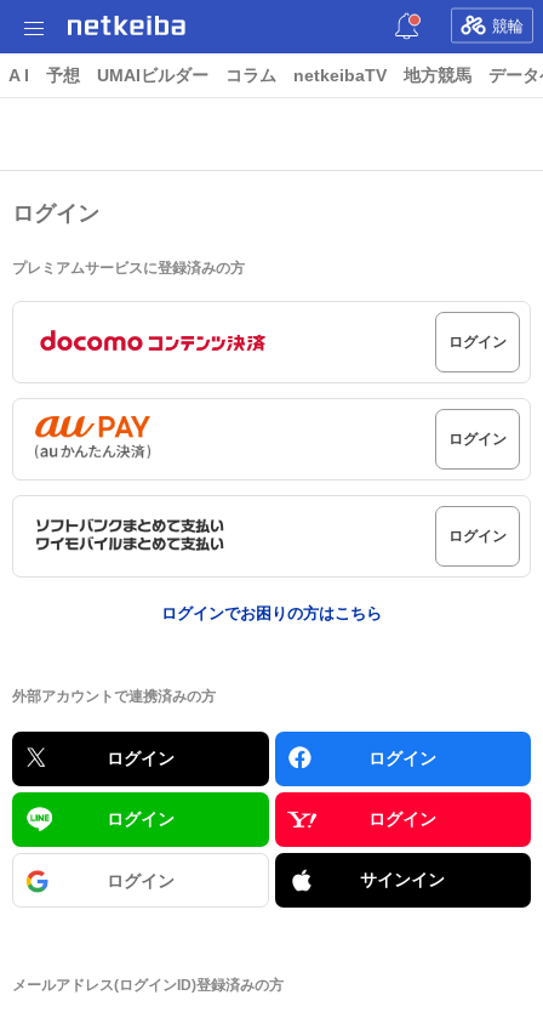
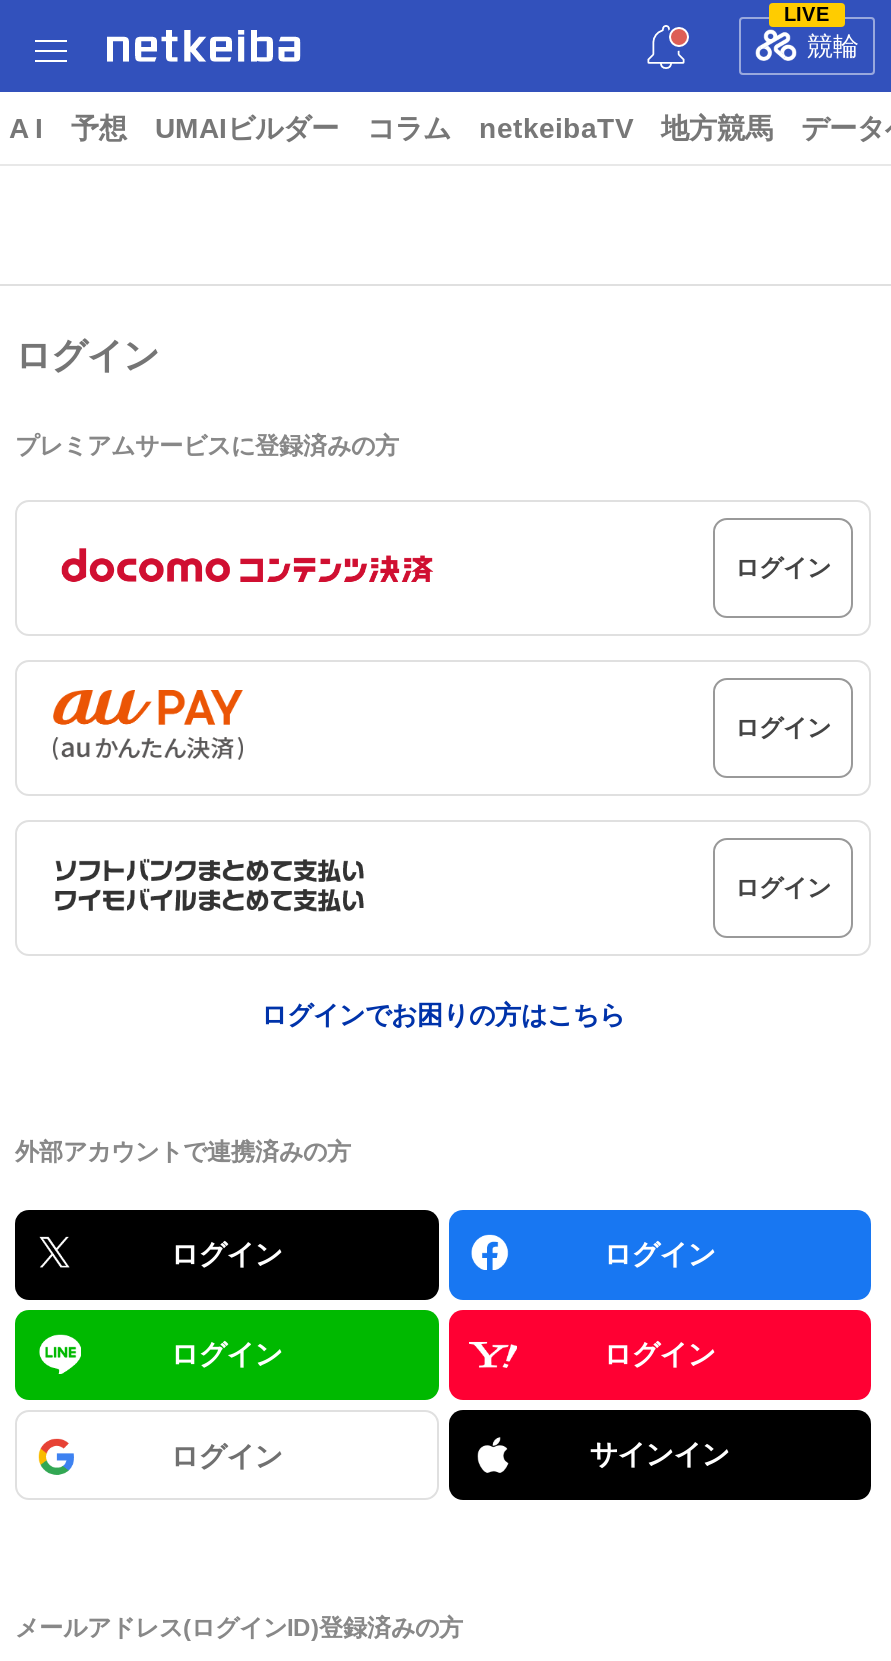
none -> [784,3,830,25] LIVE

